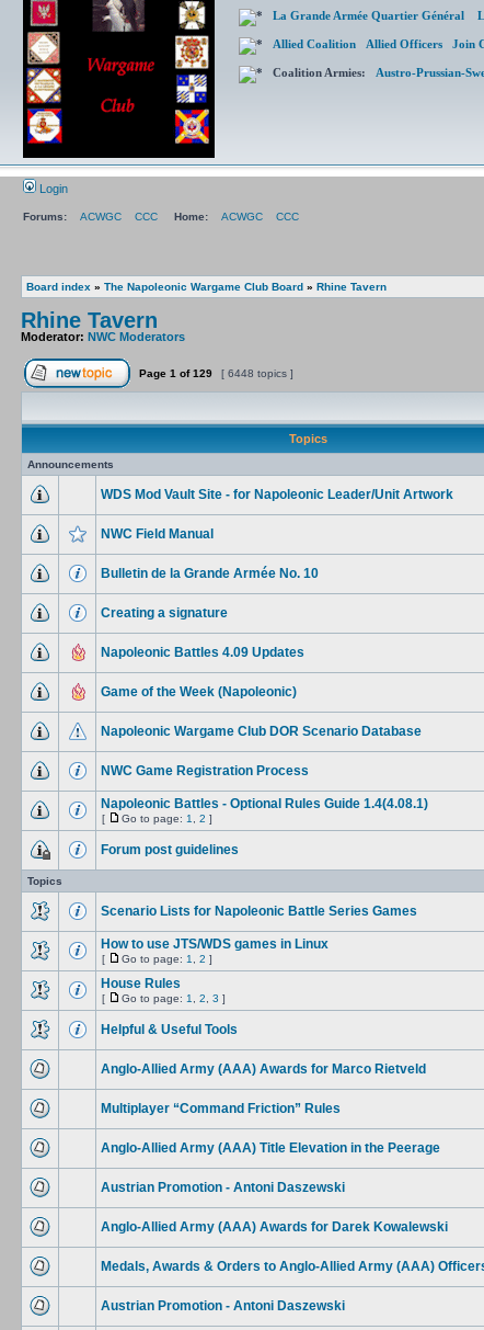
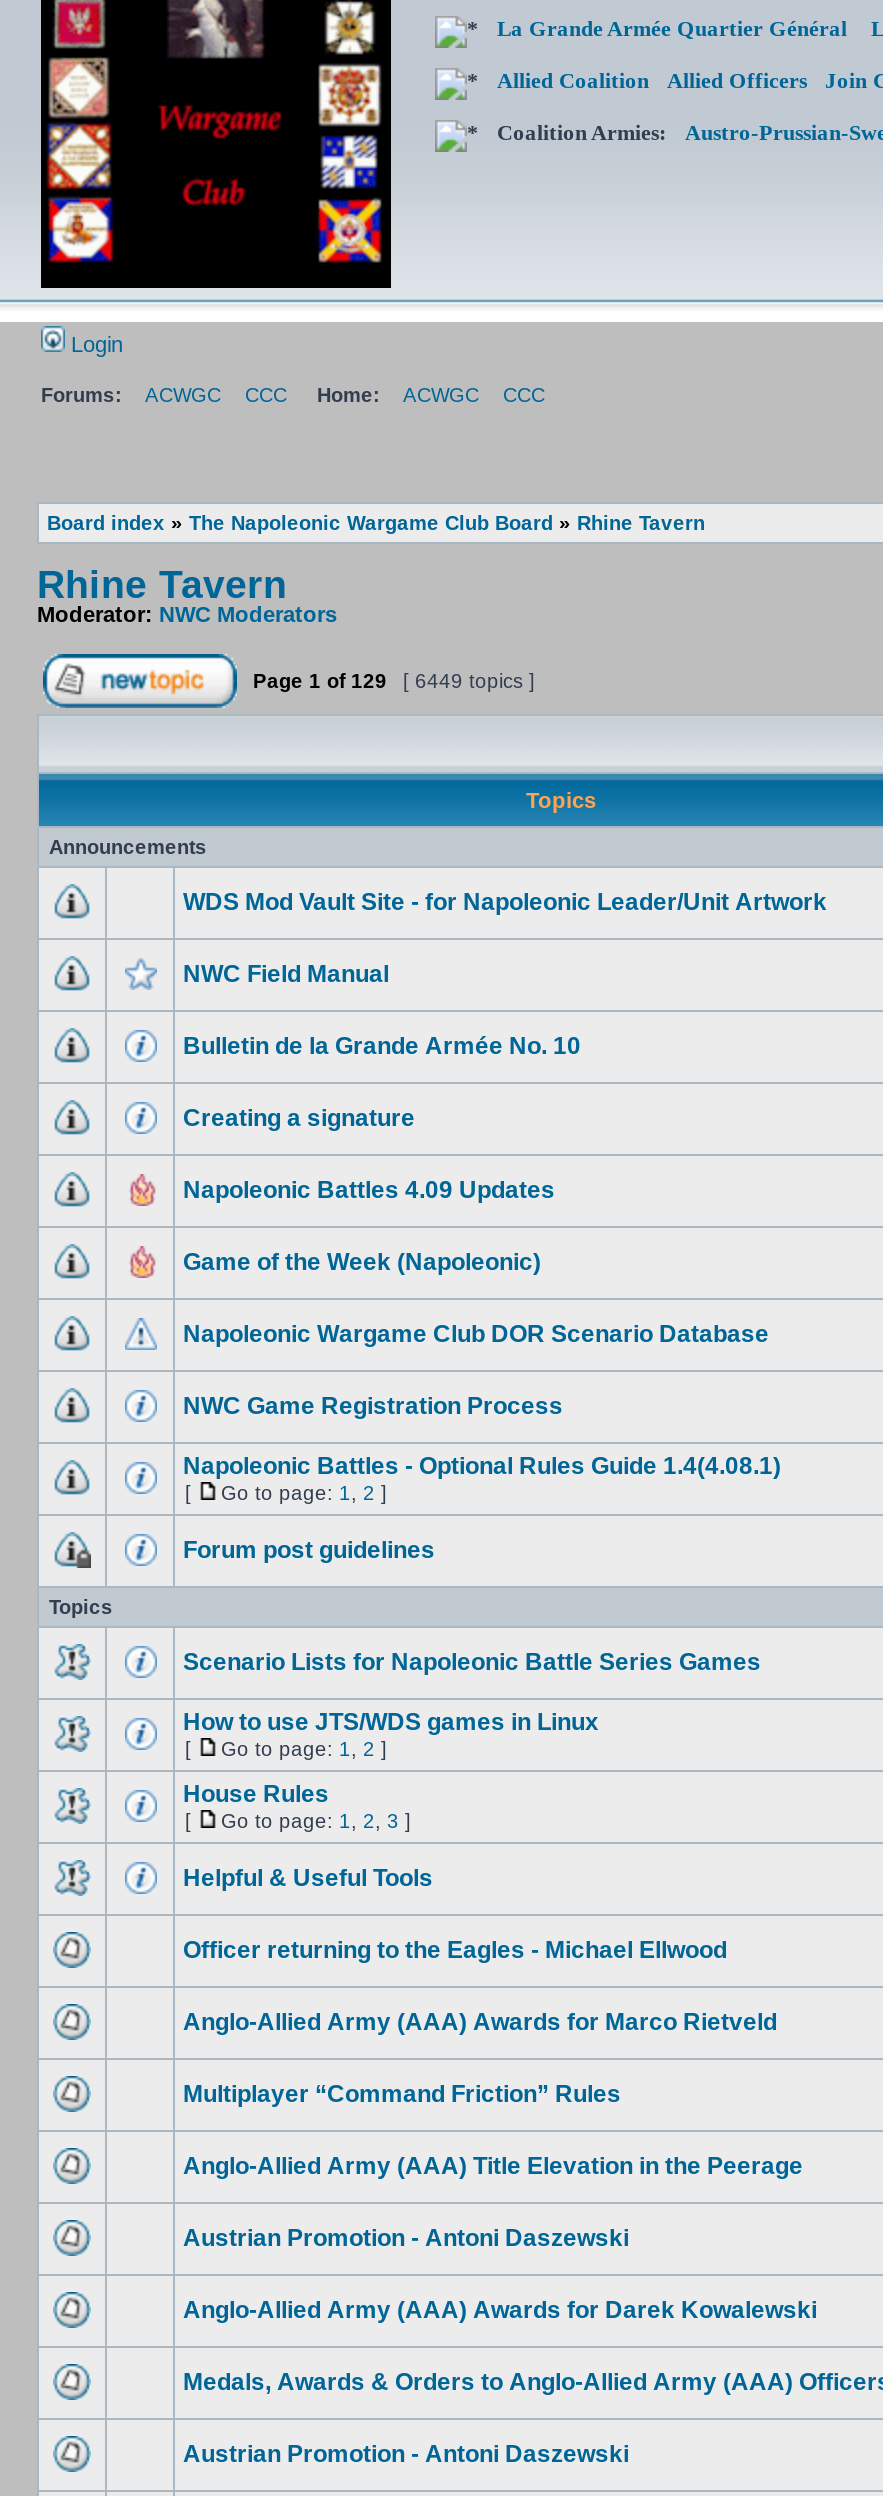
[136,367,297,379] Page 1 of 129 [ 6448 topics ] -> [247,670,541,692] Page 1 of 129 [ 6449 topics ]
none -> [183,1936,727,1964] Officer returning to the Eagles - Michael Ellwood

